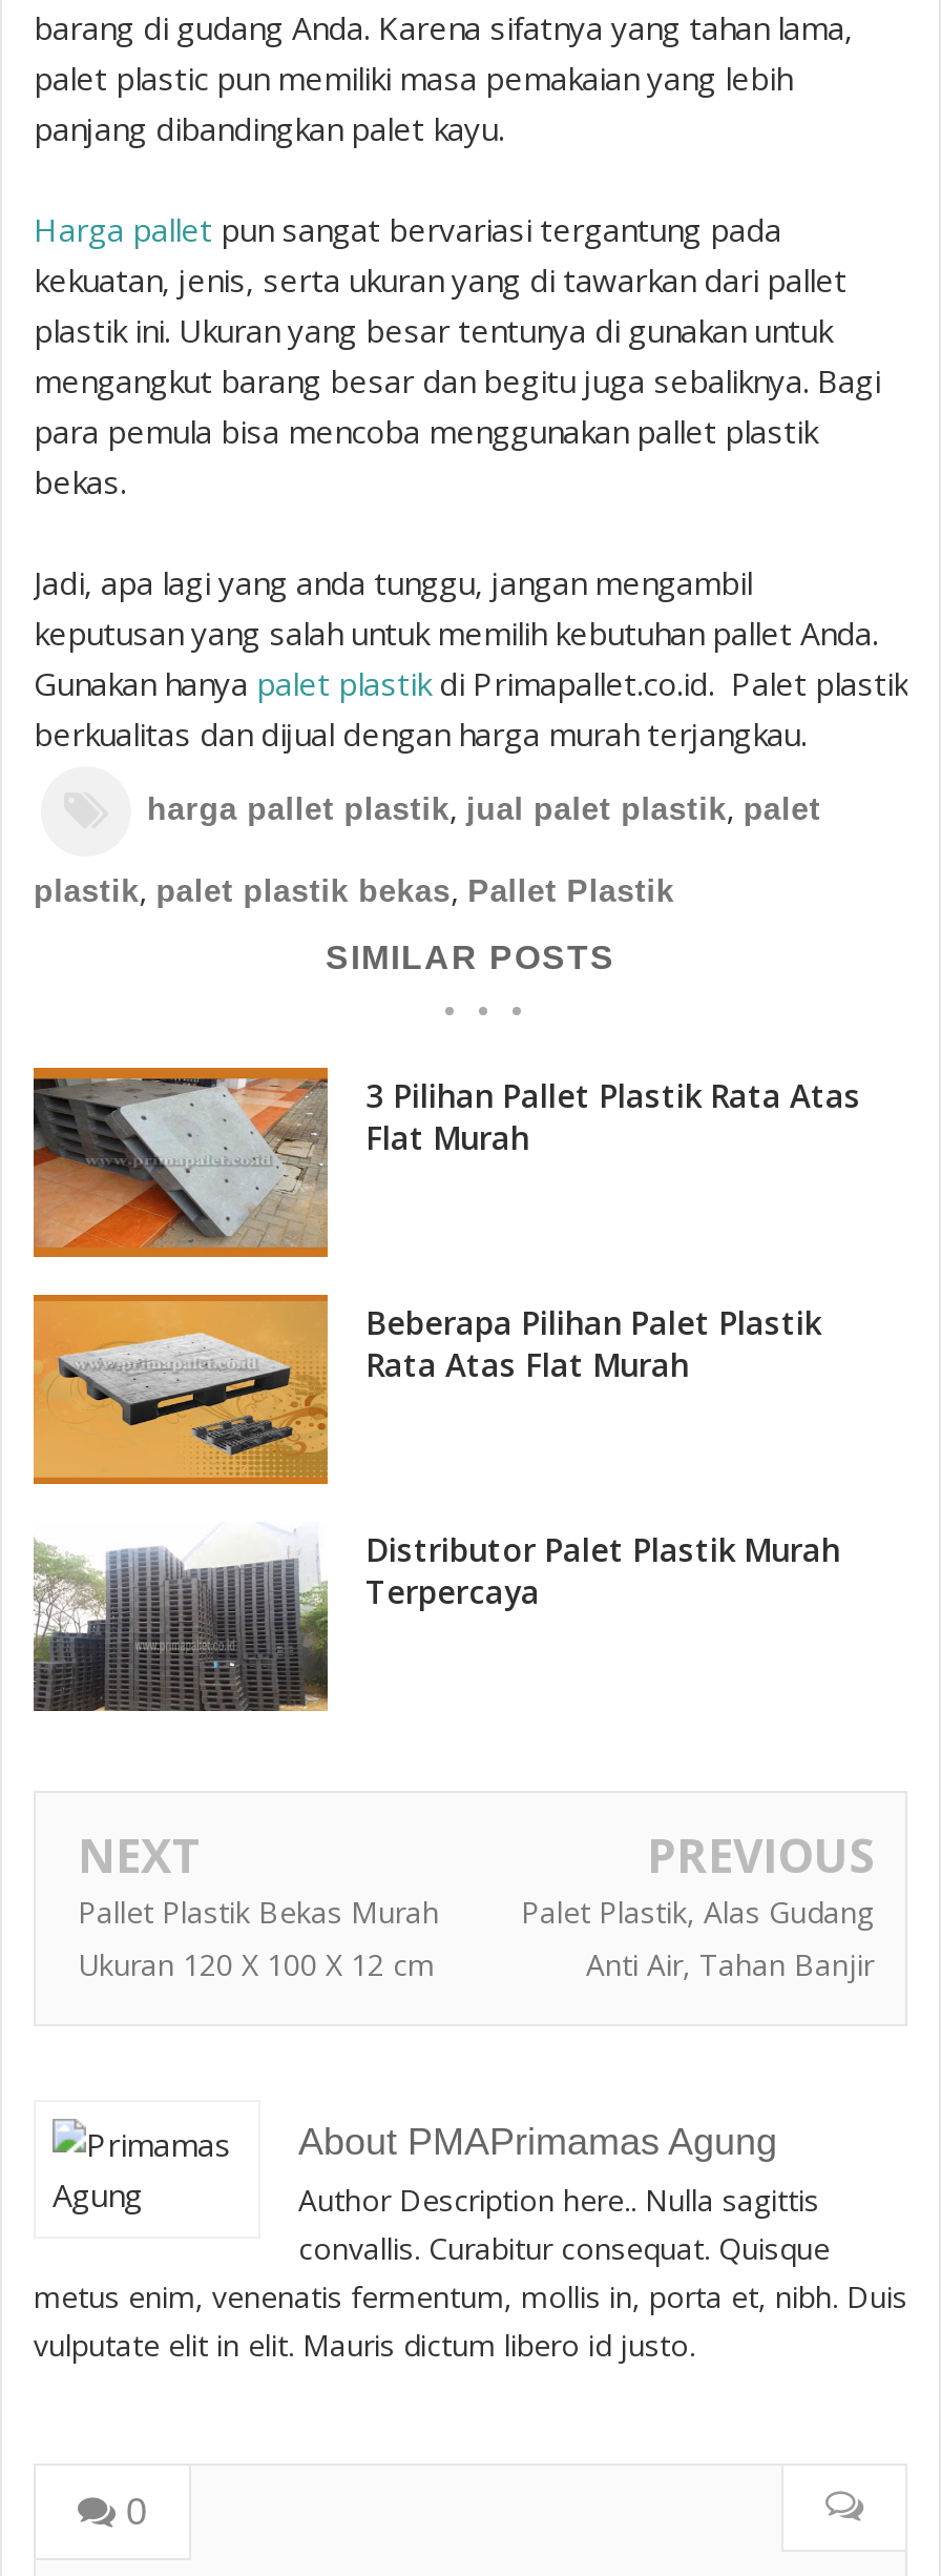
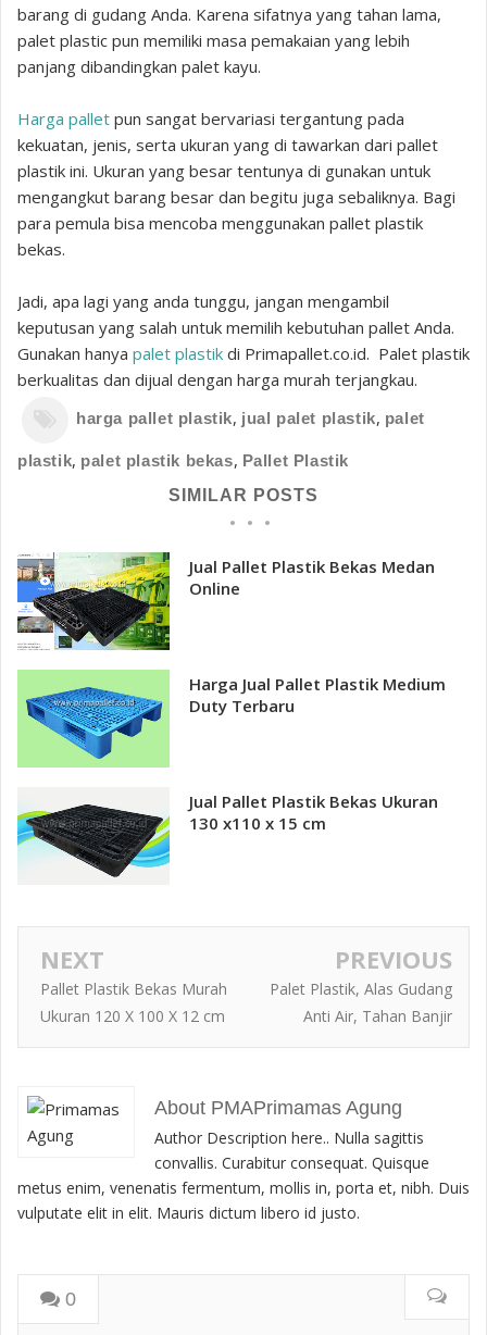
[32,1066,861,1259] [image] | 3 Pilihan Pallet Plastik Rata Atas | Flat Murah -> [16,551,435,651] [image] | Jual Pallet Plastik Bekas Medan | Online
[32,1293,821,1486] [image] | Beberapa Pilihan Palet Plastik | Rata Atas Flat Murah -> [17,670,446,768] [image] | Harga Jual Pallet Plastik Medium | Duty Terbaru
[32,1529,840,1713] [image] | Distributor Palet Plastik Murah | Terpercaya -> [16,791,438,885] [image] | Jual Pallet Plastik Bekas Ukuran | 130 x110 x 15 cm

